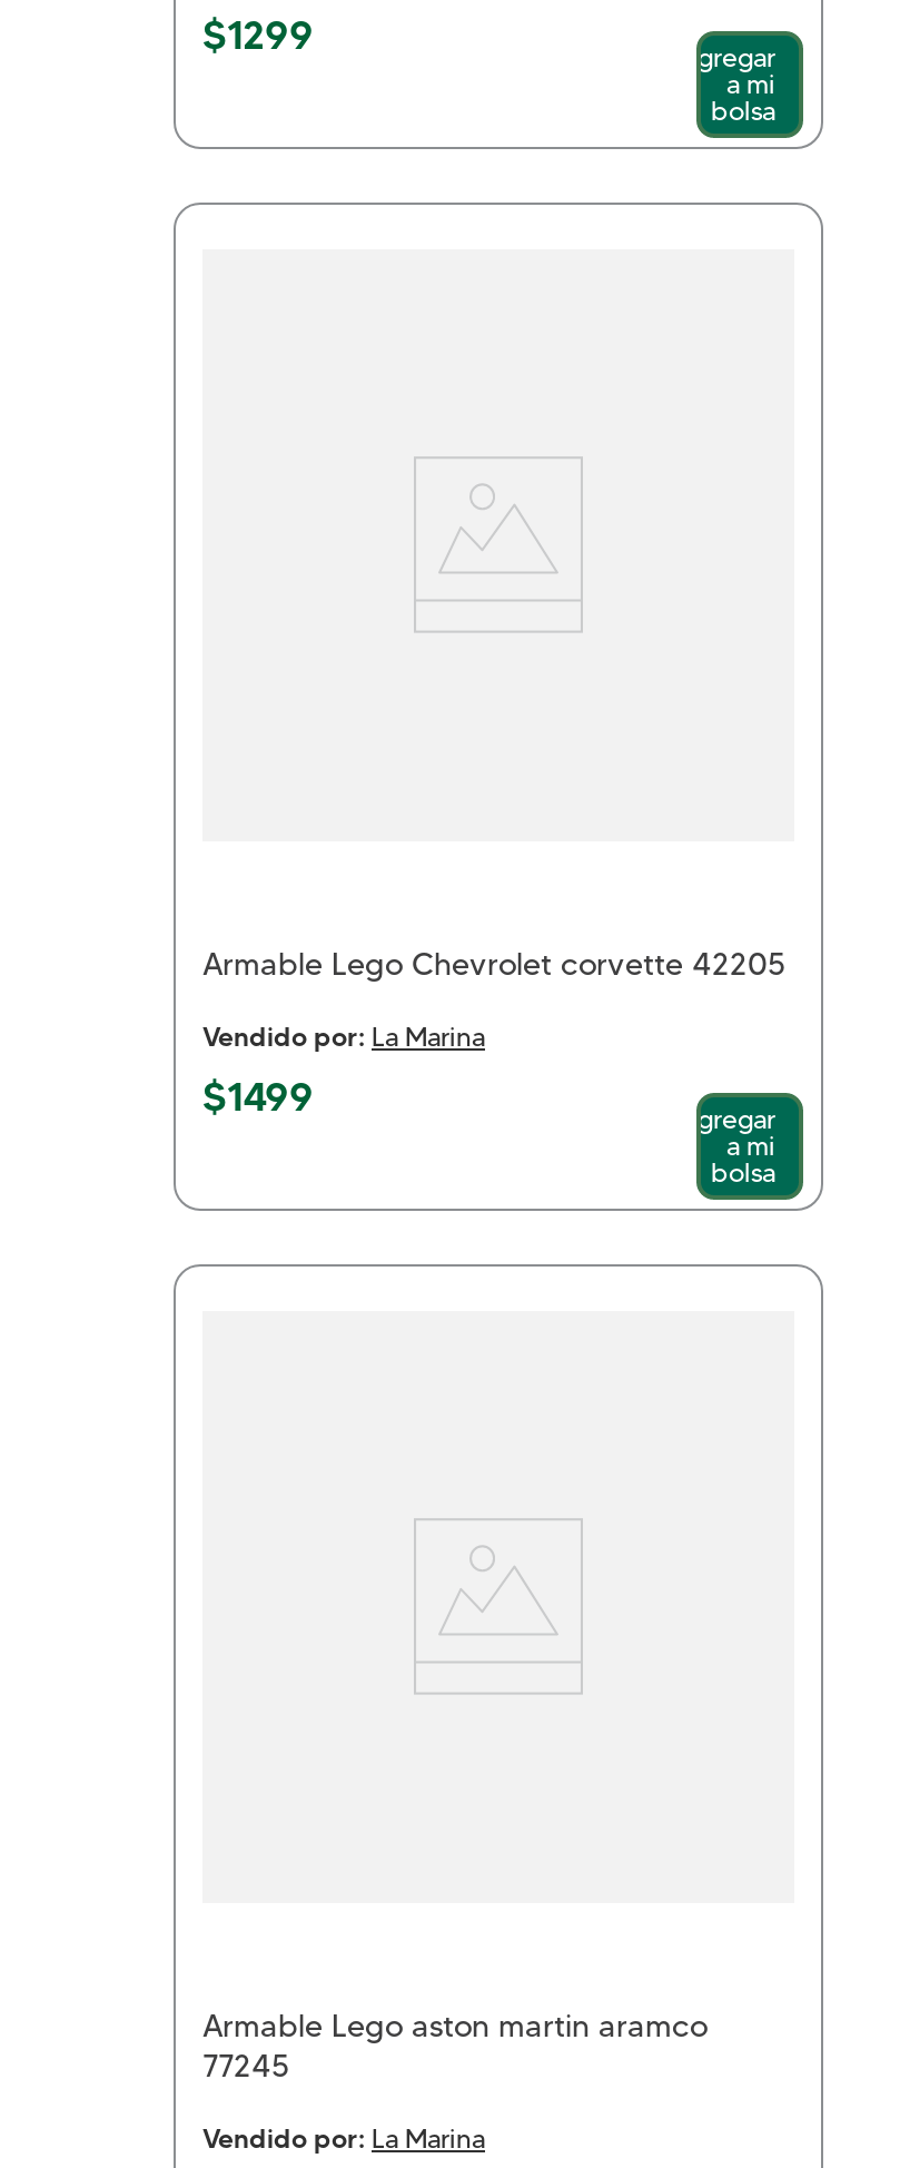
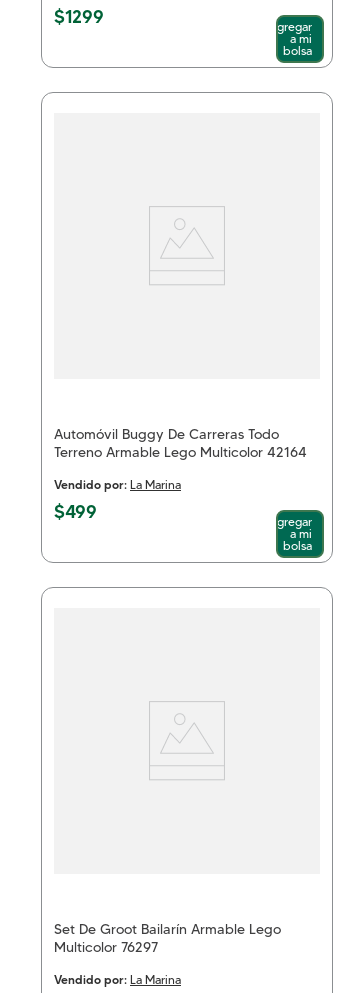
[202,944,785,984] Armable Lego Chevrolet corvette 42205 -> [54,425,307,461] Automóvil Buggy De Carreras Todo | Terreno Armable Lego Multicolor 42164
[202,1073,314,1122] $1499 -> [54,501,97,523] $499
[202,2006,708,2086] Armable Lego aston martin aramco | 77245 -> [54,920,281,956] Set De Groot Bailarín Armable Lego | Multicolor 76297

